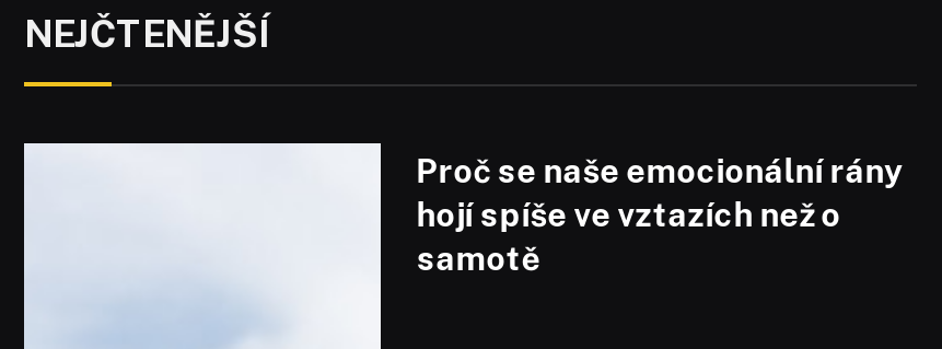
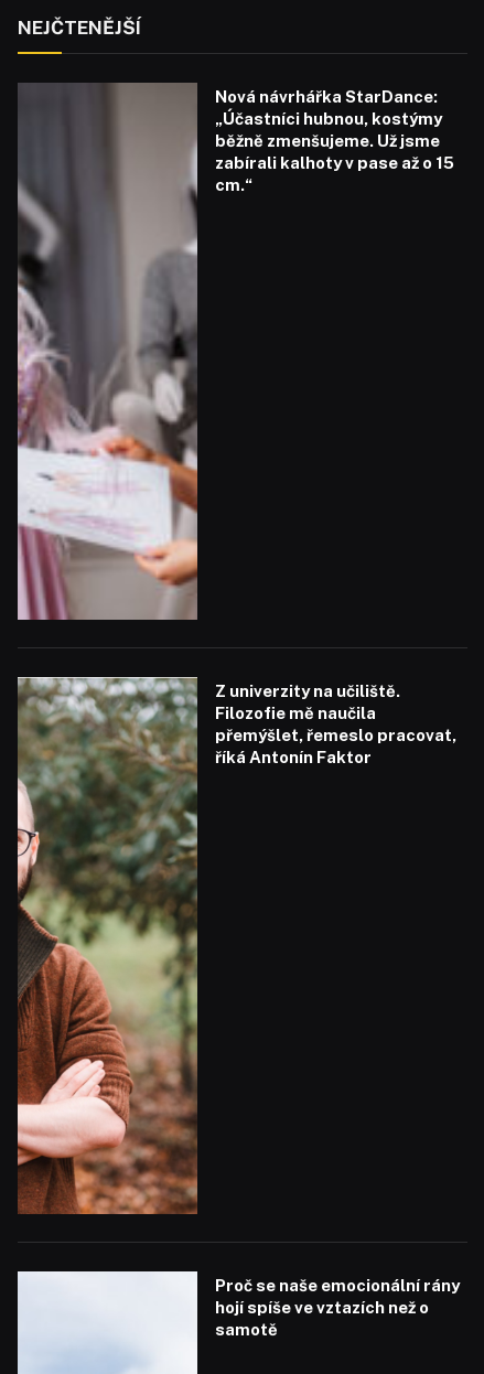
none -> [17,83,454,621] [image] | Nová návrhářka StarDance: | „Účastníci hubnou, kostýmy | běžně zmenšujeme. Už jsme | zabírali kalhoty v pase až o 15 | cm.“
none -> [17,676,457,1227] [image] | Z univerzity na učiliště. | Filozofie mě naučila | přemýšlet, řemeslo pracovat, | říká Antonín Faktor

